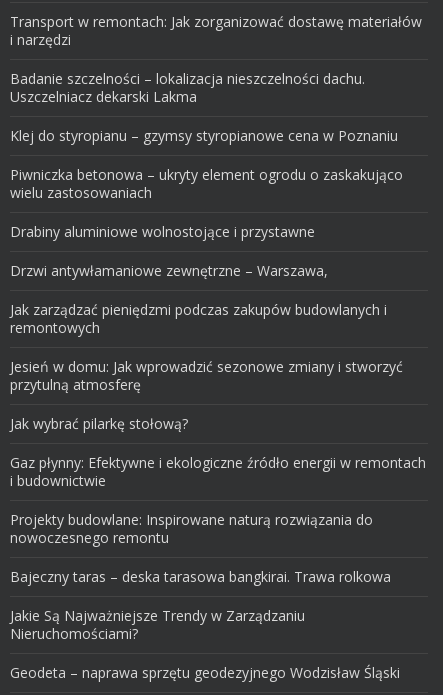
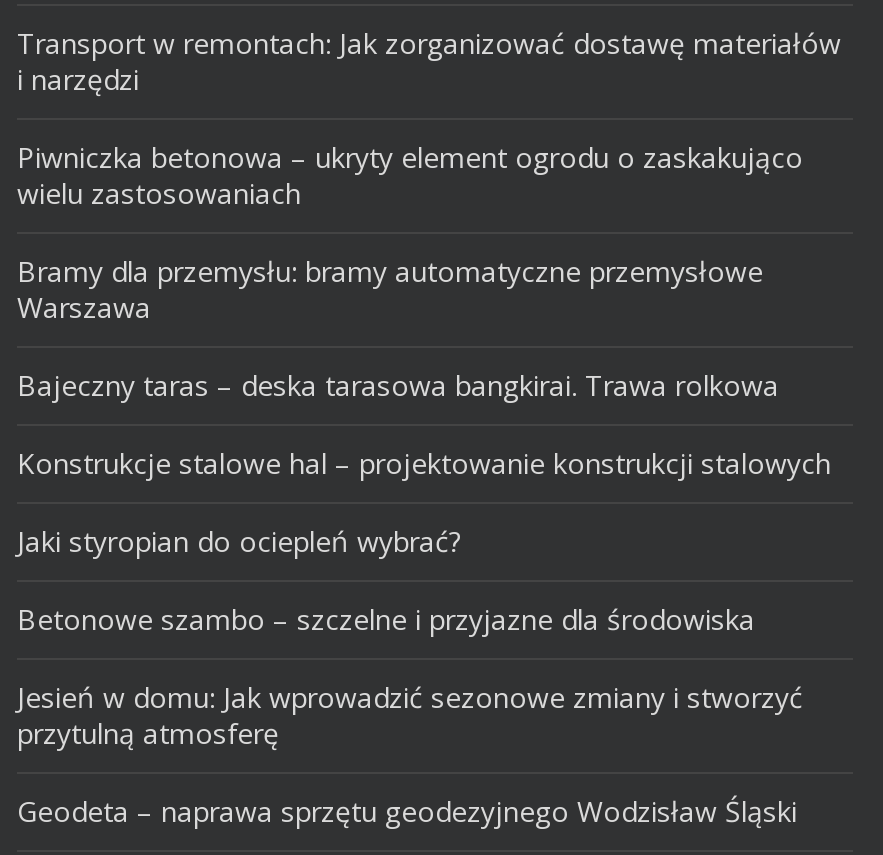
[10,69,398,145] Badanie szczelności – lokalizacja nieszczelności dachu. | Uszczelniacz dekarski Lakma | Klej do styropianu – gzymsy styropianowe cena w Poznaniu -> none
[10,222,387,337] Drabiny aluminiowe wolnostojące i przystawne | Drzwi antywłamaniowe zewnętrzne – Warszawa, | Jak zarządzać pieniędzmi podczas zakupów budowlanych i | remontowych -> [17,253,831,639] Bramy dla przemysłu: bramy automatyczne przemysłowe | Warszawa | Konstrukcje stalowe hal – projektowanie konstrukcji stalowych | Jaki styropian do ociepleń wybrać? | Betonowe szambo – szczelne i przyjazne dla środowiska
[10,414,426,643] Jak wybrać pilarkę stołową? | Gaz płynny: Efektywne i ekologiczne źródło energii w remontach | i budownictwie | Projekty budowlane: Inspirowane naturą rozwiązania do | nowoczesnego remontu | Jakie Są Najważniejsze Trendy w Zarządzaniu | Nieruchomościami? -> none
moved [10,567,391,586] -> [17,367,779,405]: Bajeczny taras – deska tarasowa bangkirai. Trawa rolkowa

